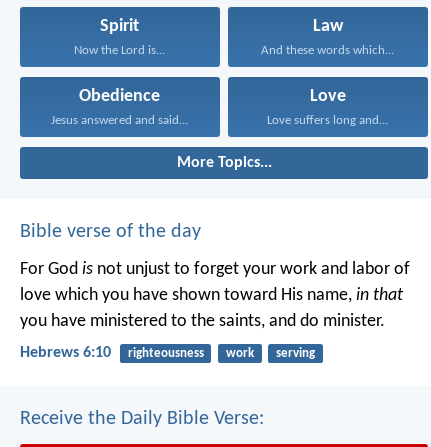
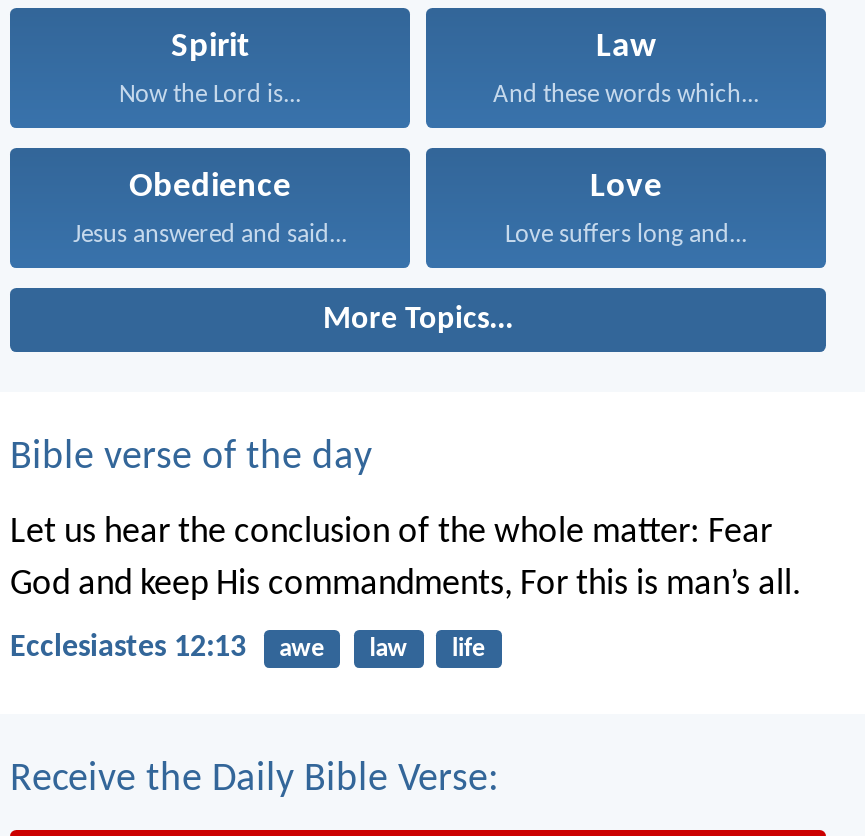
[20,260,410,331] For God is not unjust to forget your work and labor of | love which you have shown toward His name, in that | you have ministered to the saints, and do minister. -> [10,515,802,605] Let us hear the conclusion of the whole matter: Fear | God and keep His commandments, For this is man’s all.
[20,345,315,361] Hebrews 6:10 | righteousness | work | serving -> [10,633,486,665] Ecclesiastes 12:13 | awe | law | life

